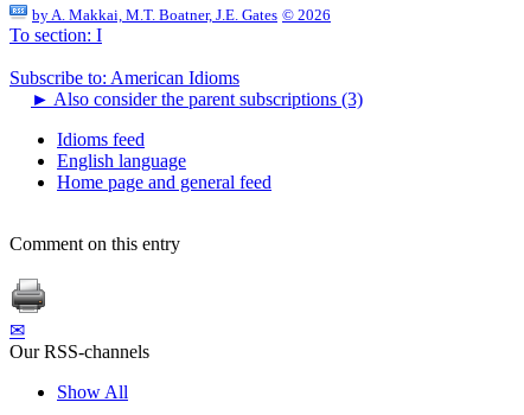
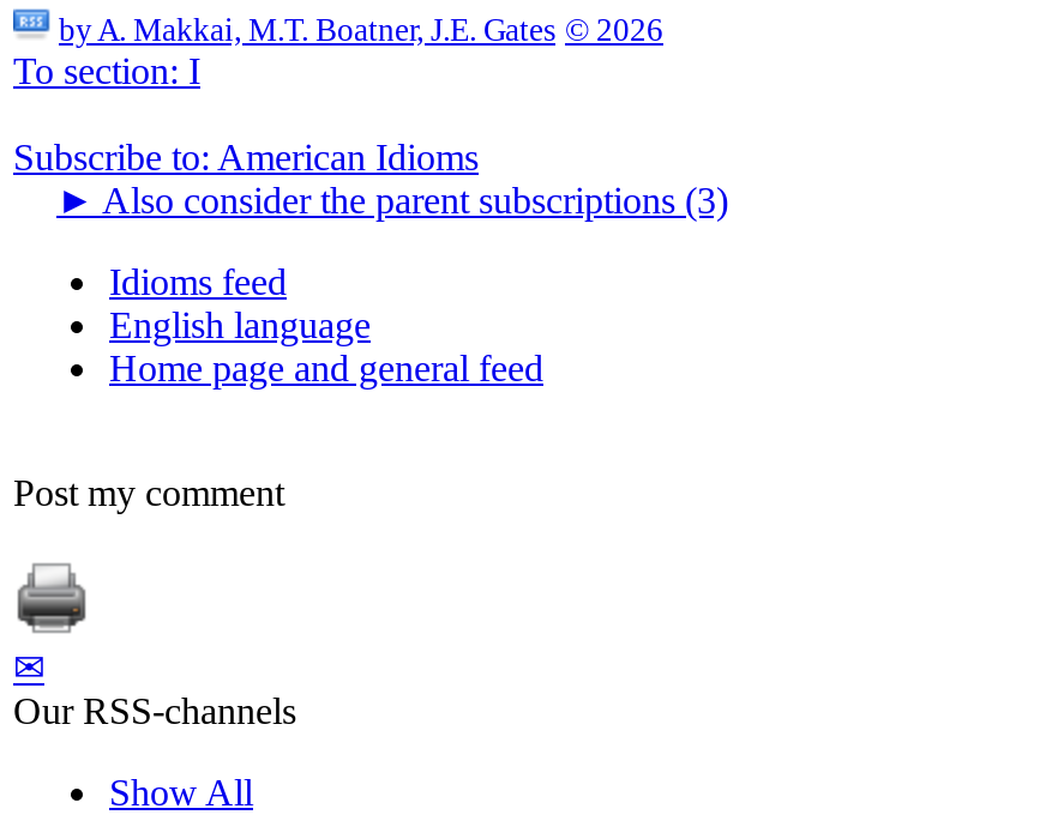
[9,233,180,254] Comment on this entry -> [13,472,284,513] Post my comment

